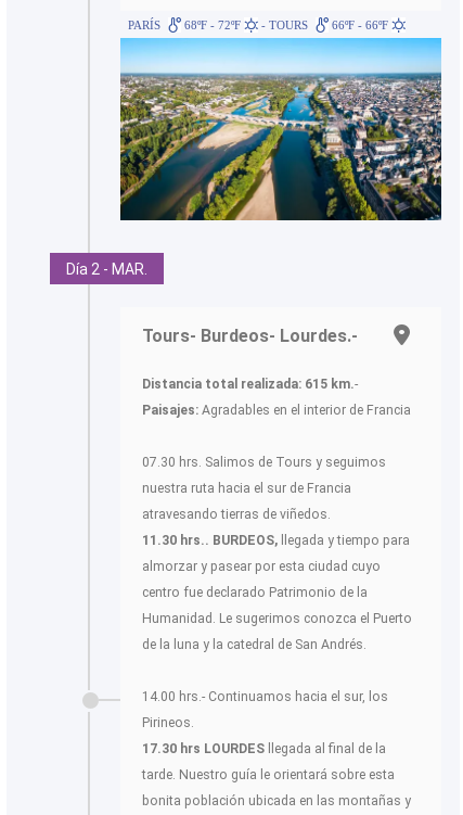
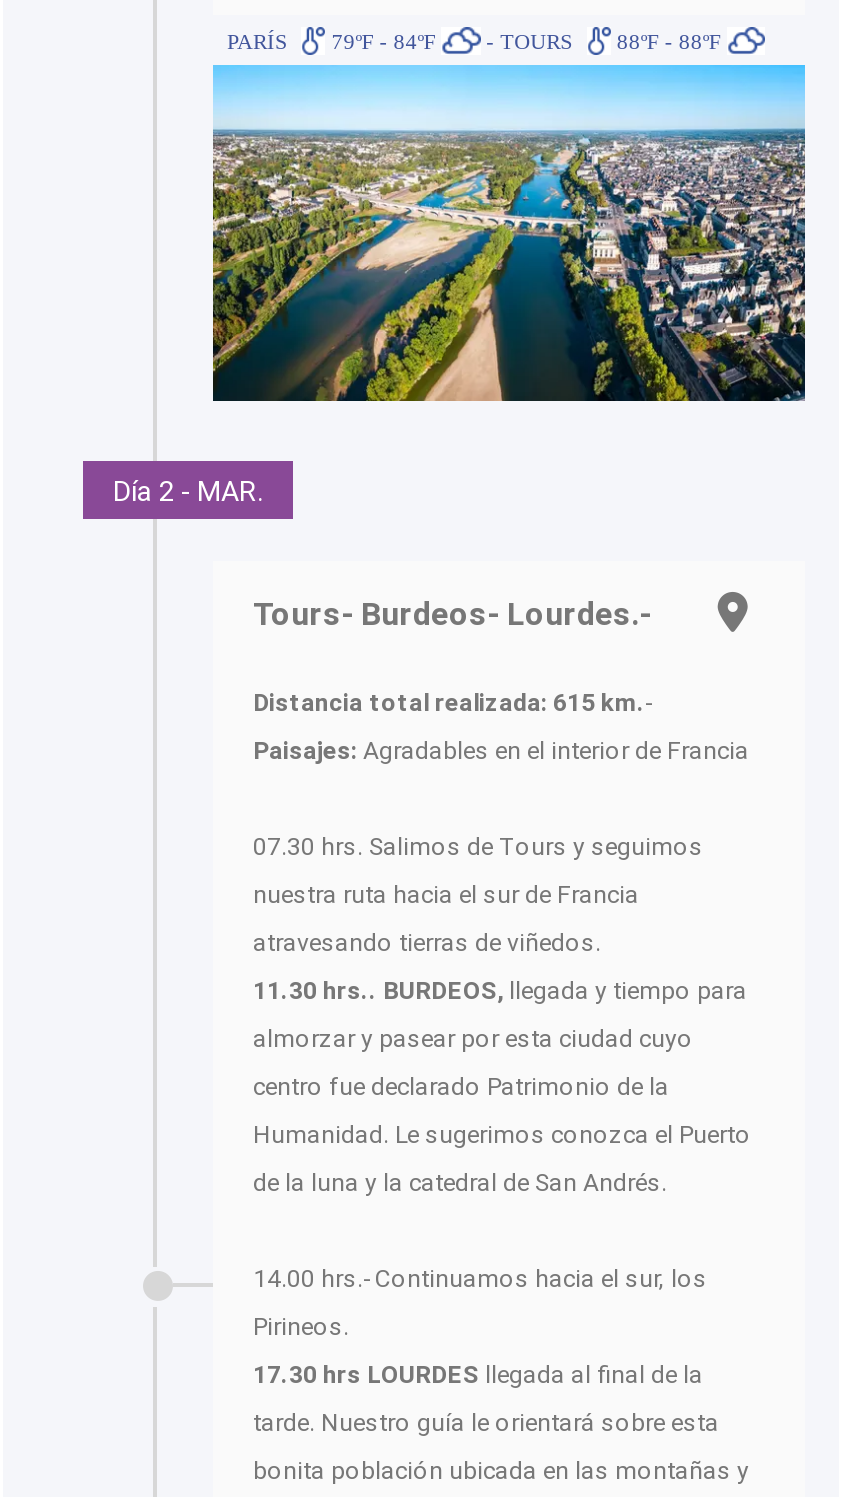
[181,19,244,32] 68ºF - 72ºF -> [325,30,441,54] 79ºF - 84ºF
[329,19,392,32] 66ºF - 66ºF -> [611,30,727,54] 88ºF - 88ºF

